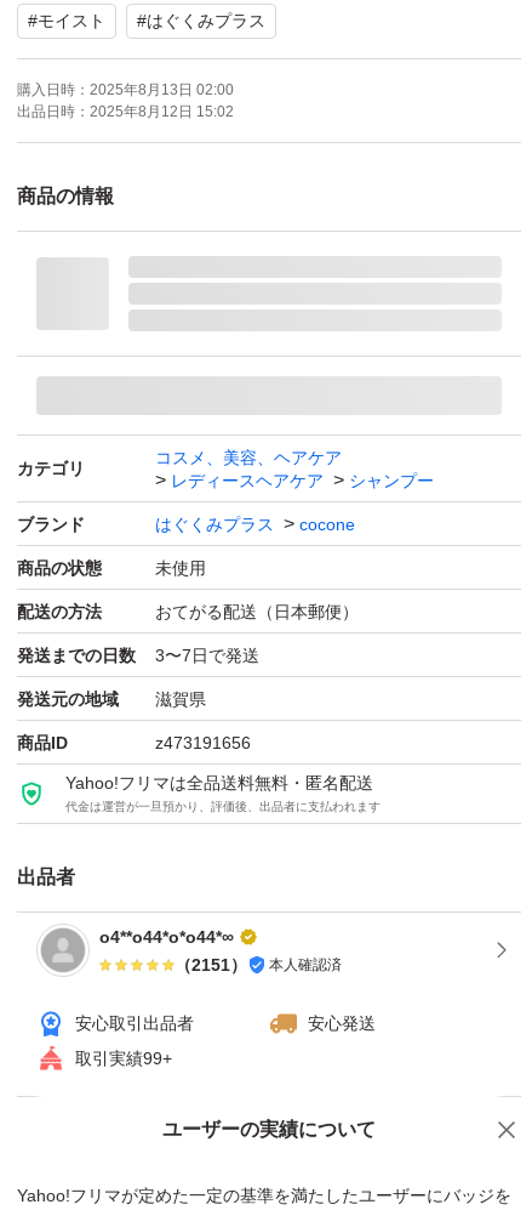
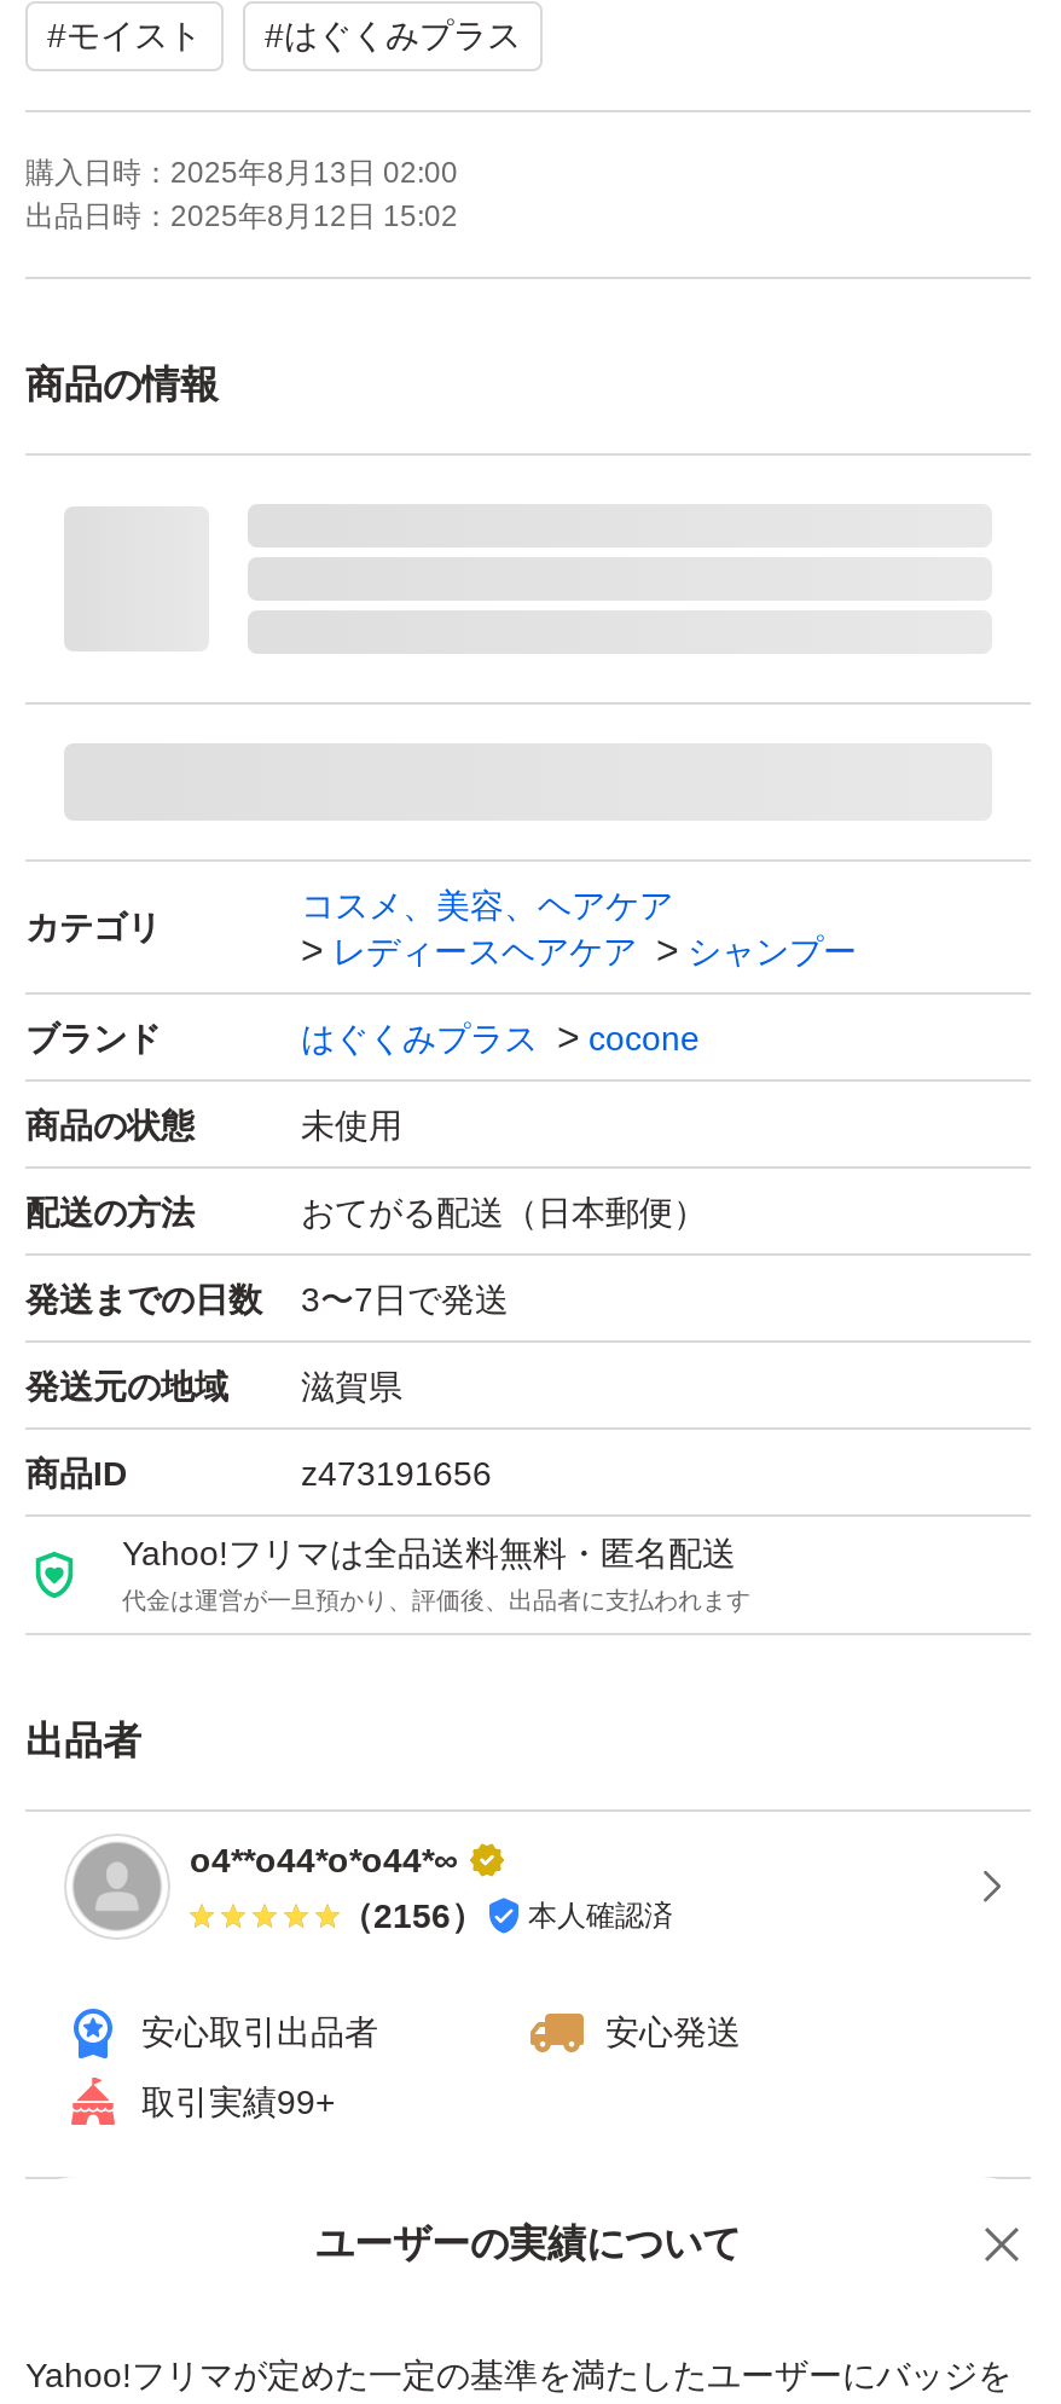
[175,955,342,974] （2151） 本人確認済 -> [340,1896,673,1935] （2156） 本人確認済

